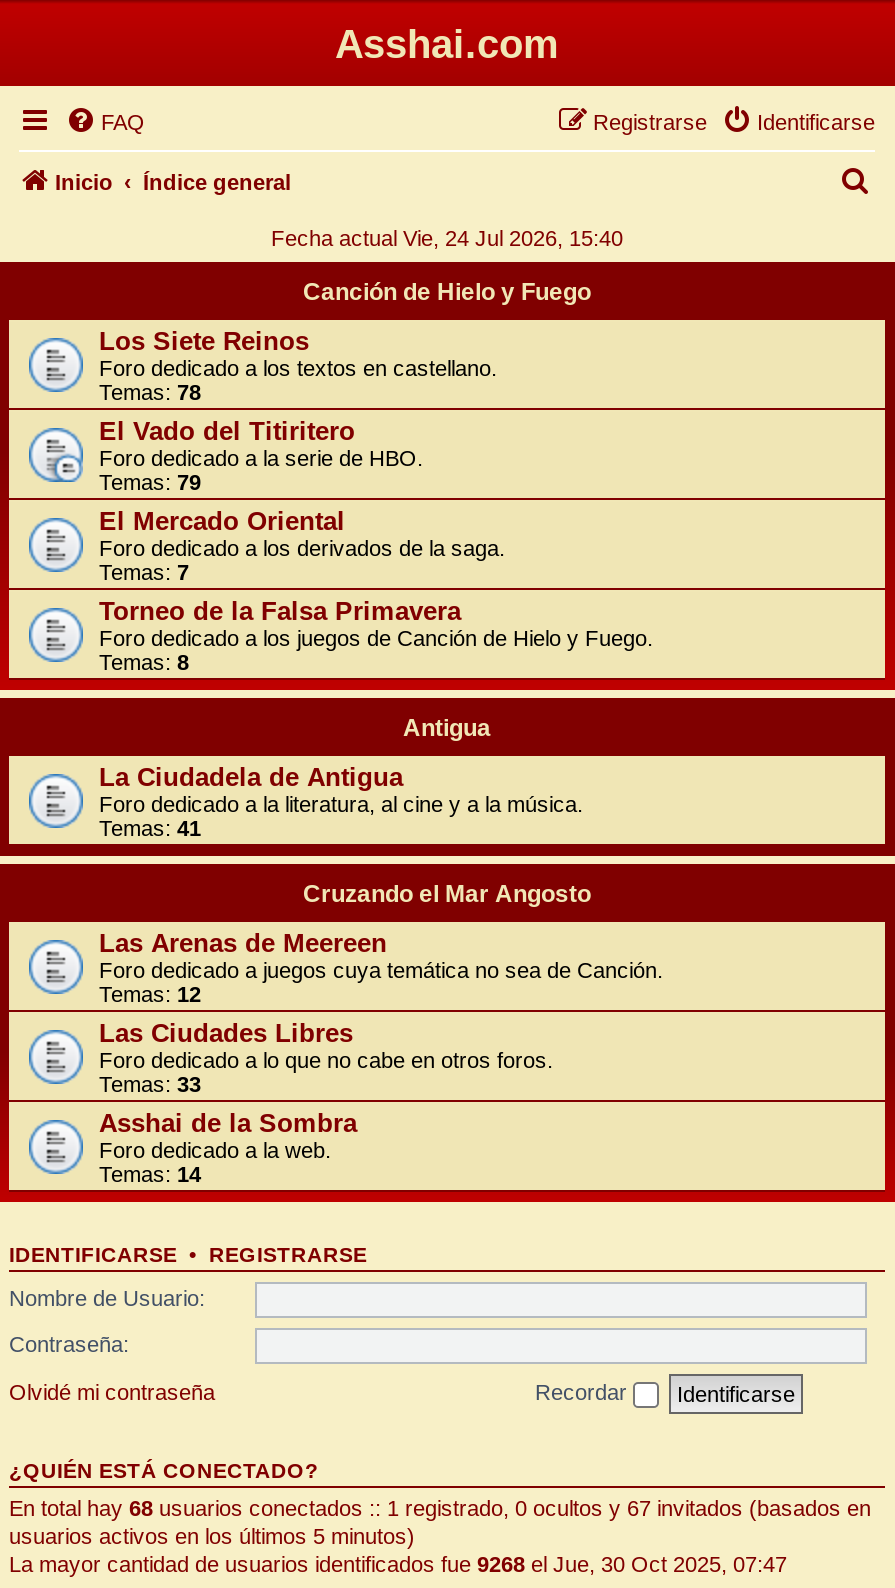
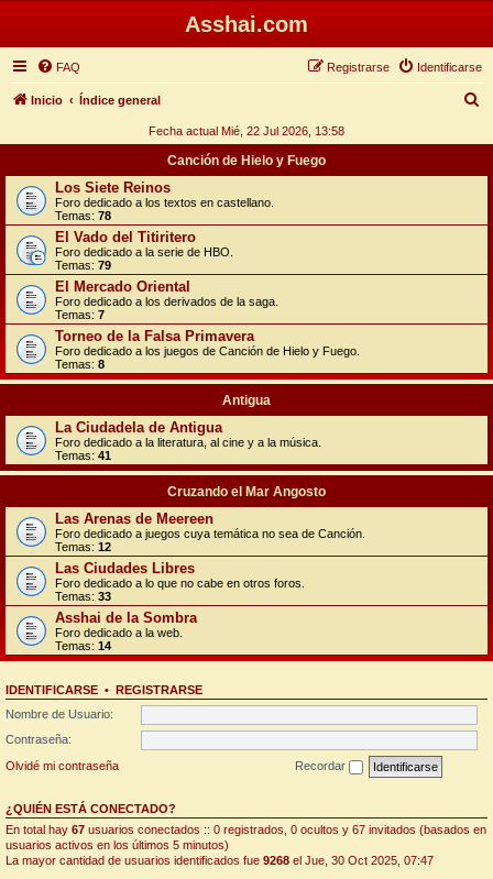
[271,226,623,250] Fecha actual Vie, 24 Jul 2026, 15:40 -> [149,124,344,138] Fecha actual Mié, 22 Jul 2026, 13:58
[9,1495,871,1519] En total hay 68 usuarios conectados :: 1 registrado, 0 ocultos y 67 invitados (basados en -> [6,822,486,836] En total hay 67 usuarios conectados :: 0 registrados, 0 ocultos y 67 invitados (basados en

